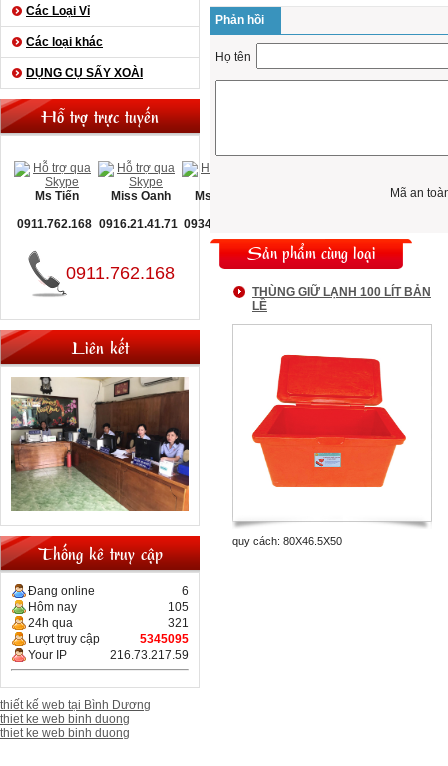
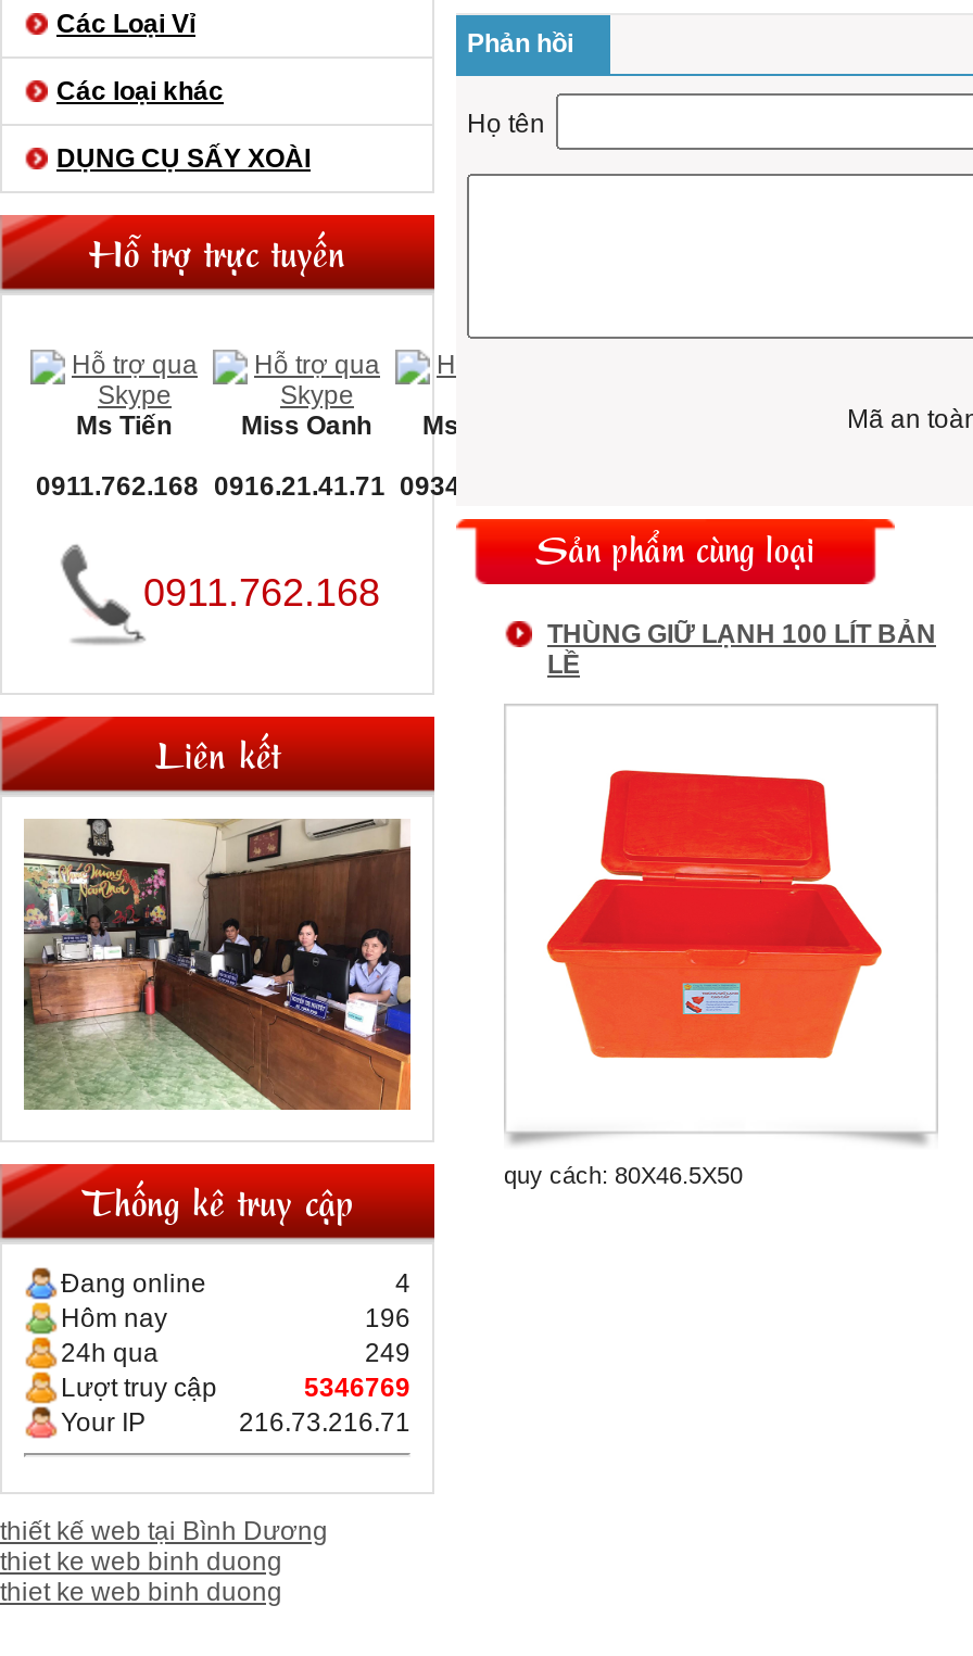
[182,583,189,597] 6 -> [395,1267,410,1298] 4
[168,599,189,613] 105 -> [365,1302,410,1332] 196
[168,615,189,629] 321 -> [365,1337,410,1367] 249
[140,631,189,645] 5345095 -> [304,1371,410,1402] 5346769
[110,647,189,661] 216.73.217.59 -> [239,1406,410,1437] 216.73.216.71

